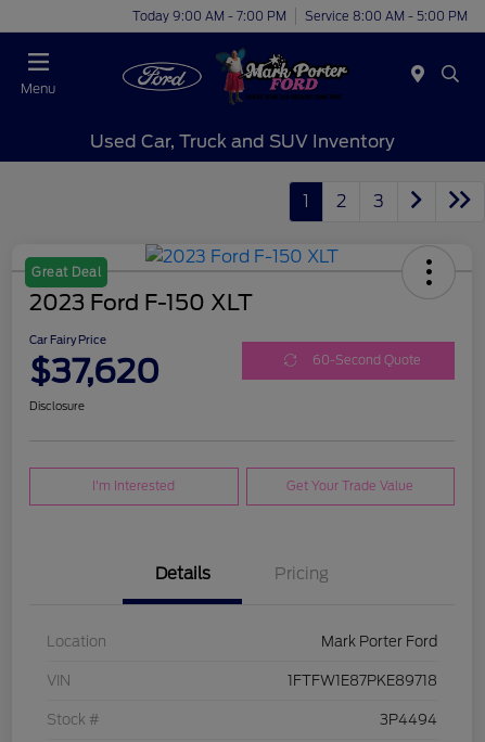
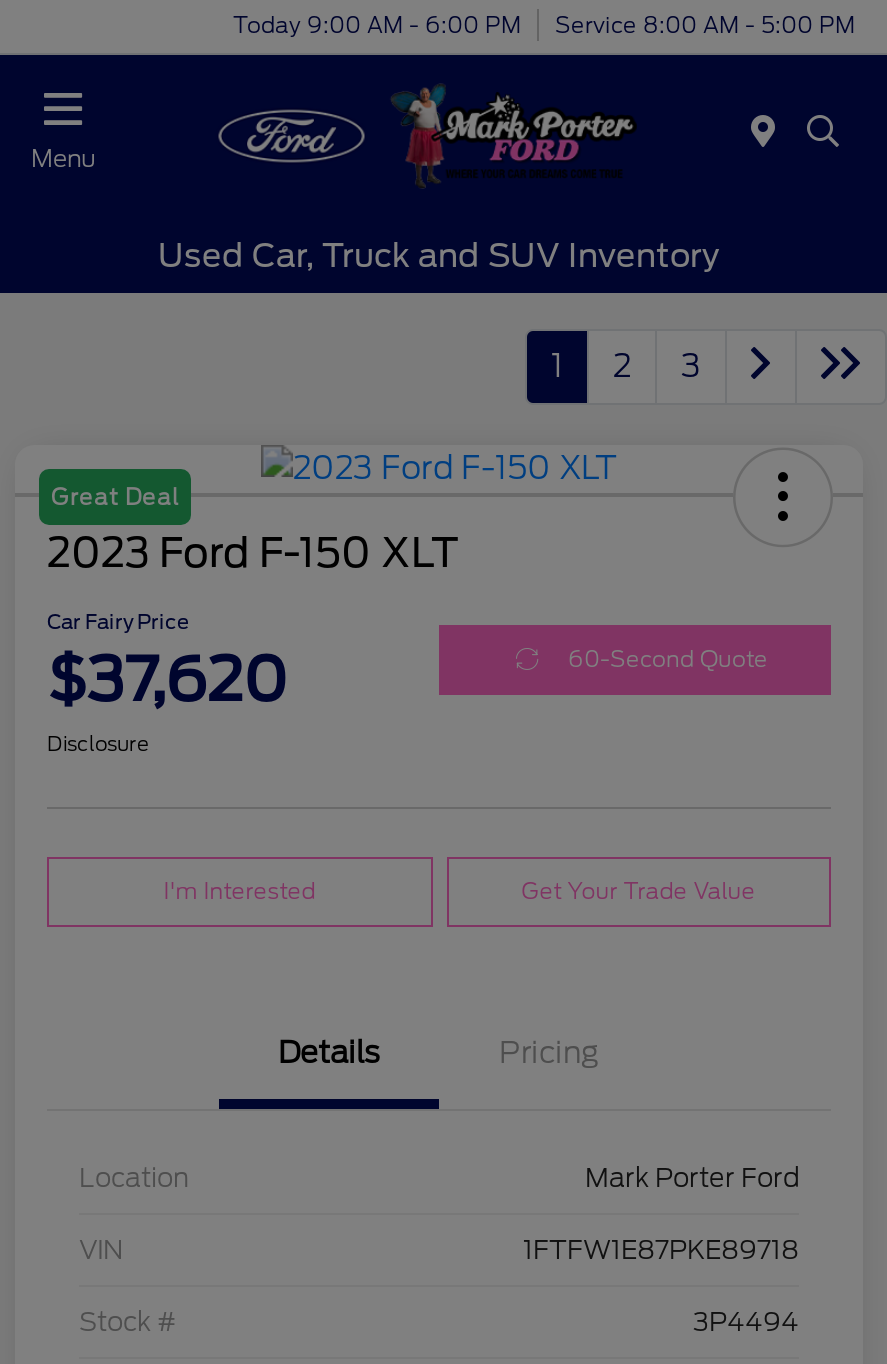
[132,8,468,23] Today 9:00 AM - 7:00 PM Service 8:00 AM - 5:00 PM -> [233,10,855,38] Today 9:00 AM - 6:00 PM Service 8:00 AM - 5:00 PM

